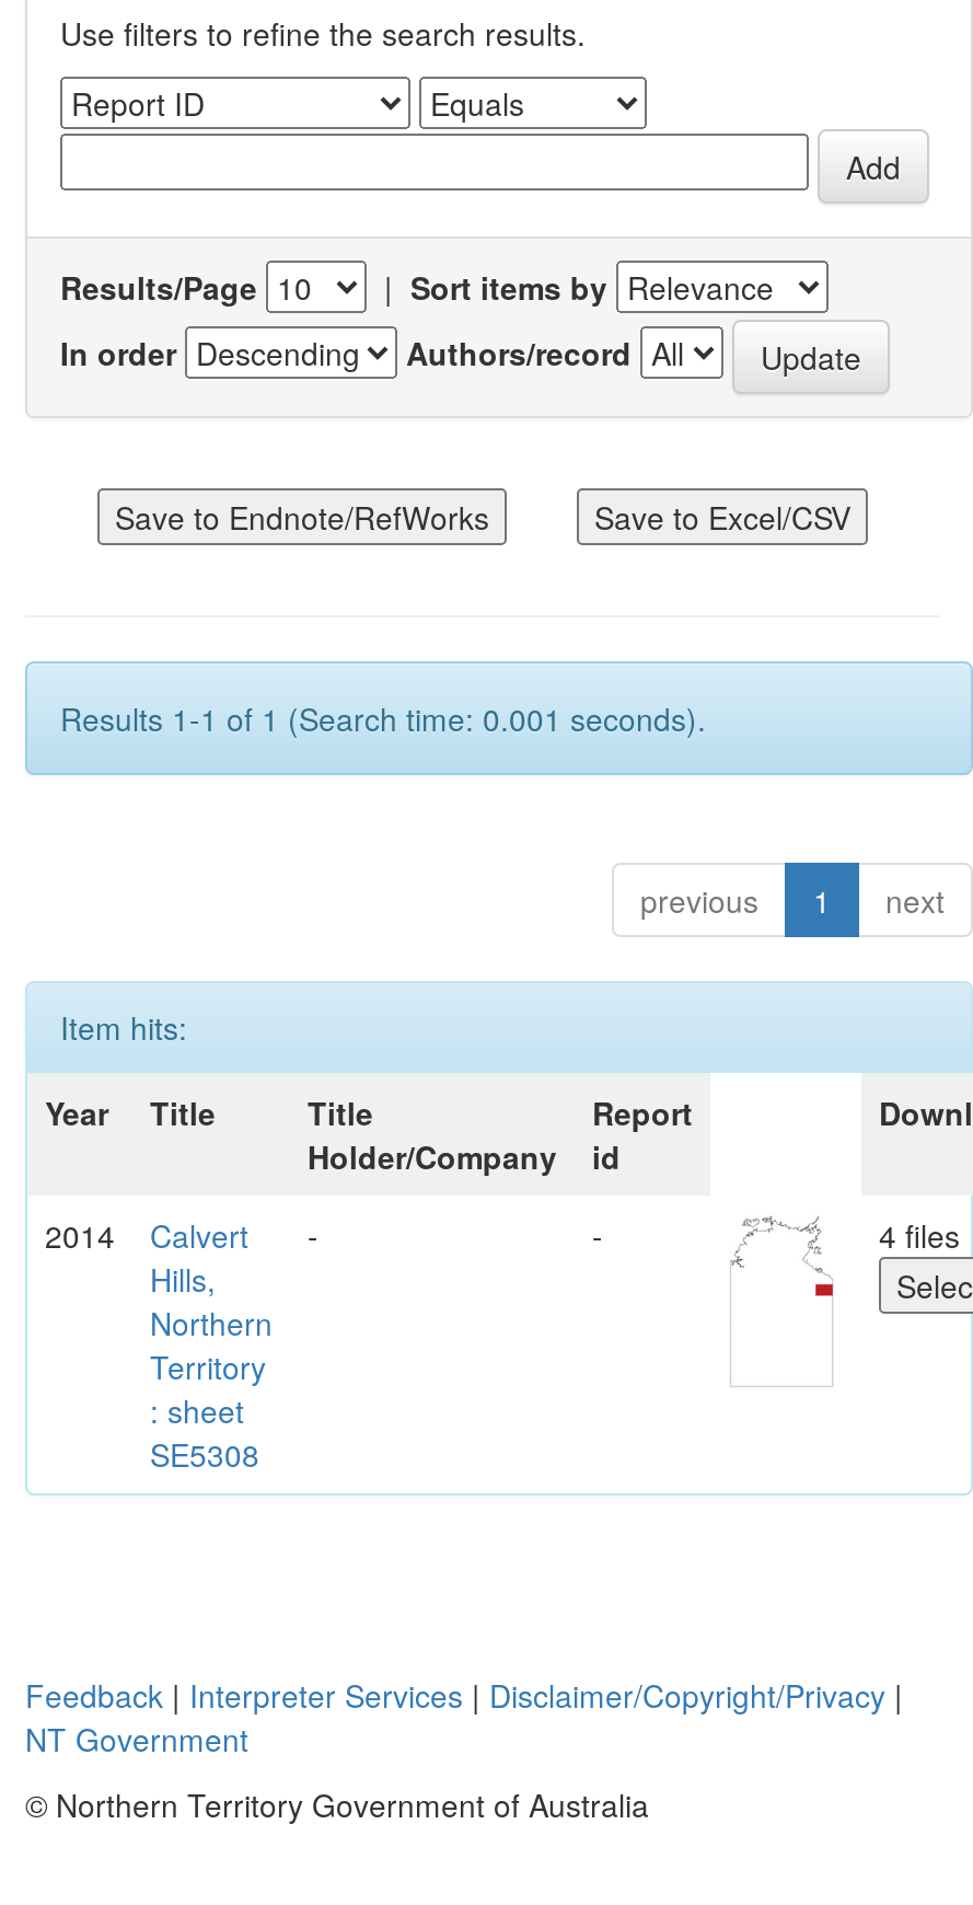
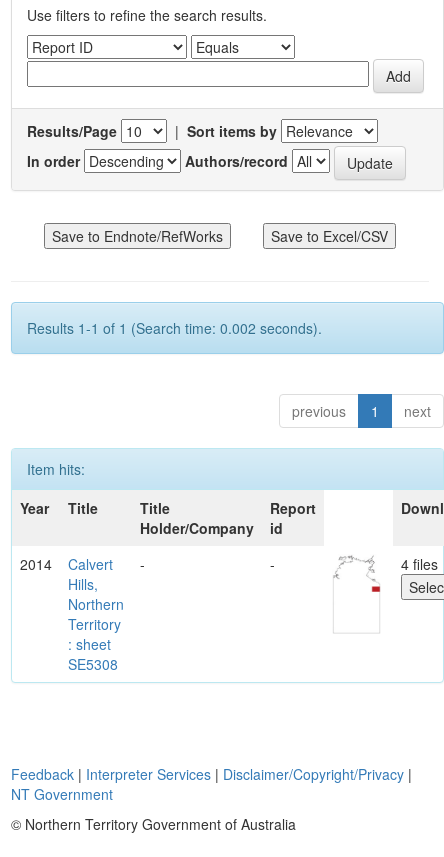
[60,696,706,740] Results 1-1 of 1 (Search time: 0.001 seconds). -> [27,318,322,338] Results 1-1 of 1 (Search time: 0.002 seconds).

